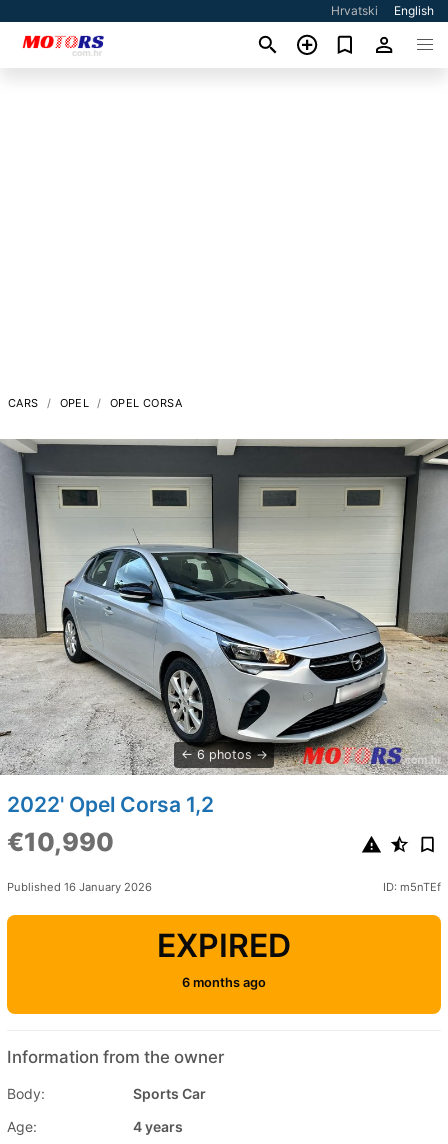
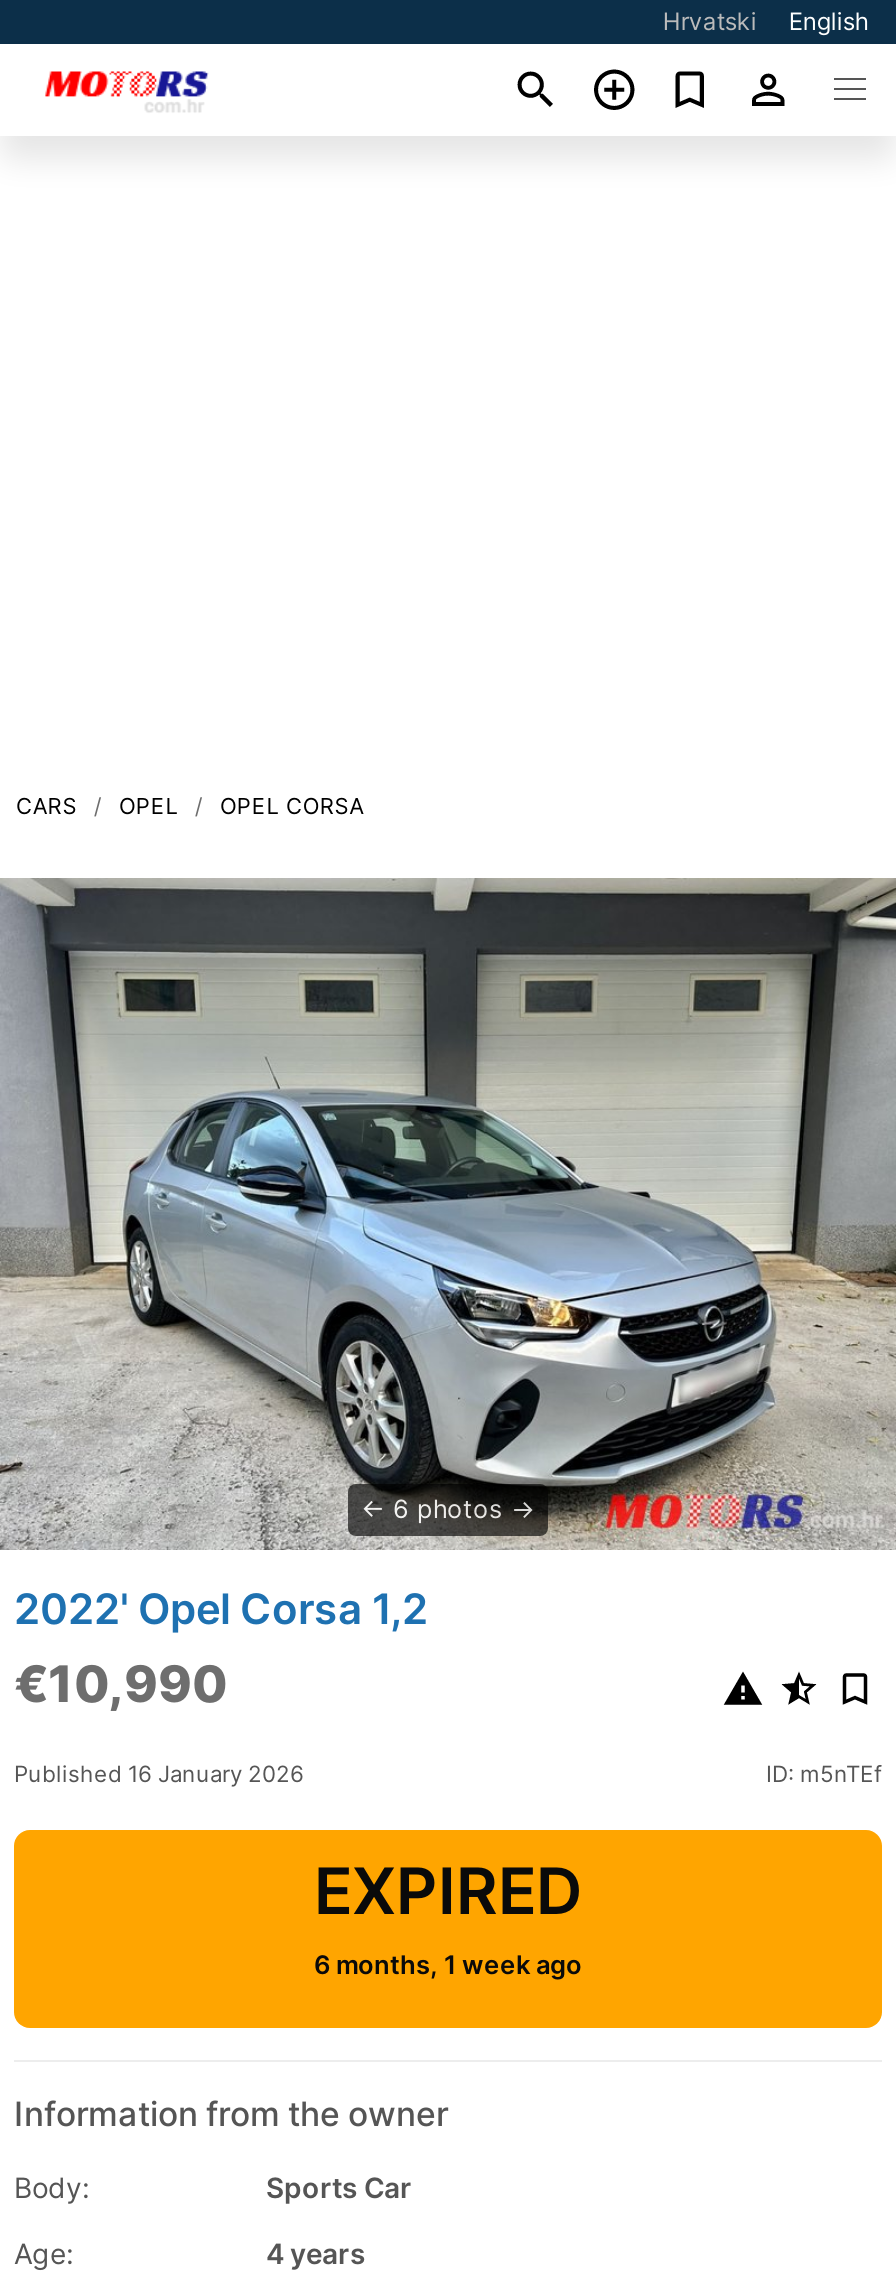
[182,975,266,990] 6 months ago -> [314,1949,582,1979] 6 months, 1 week ago

